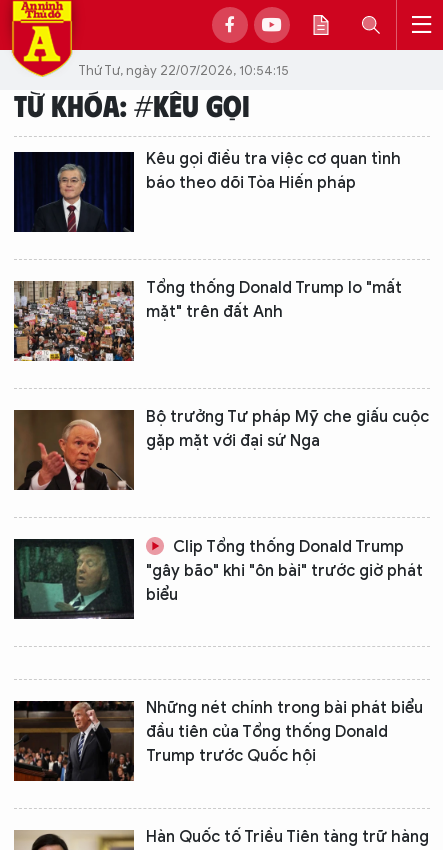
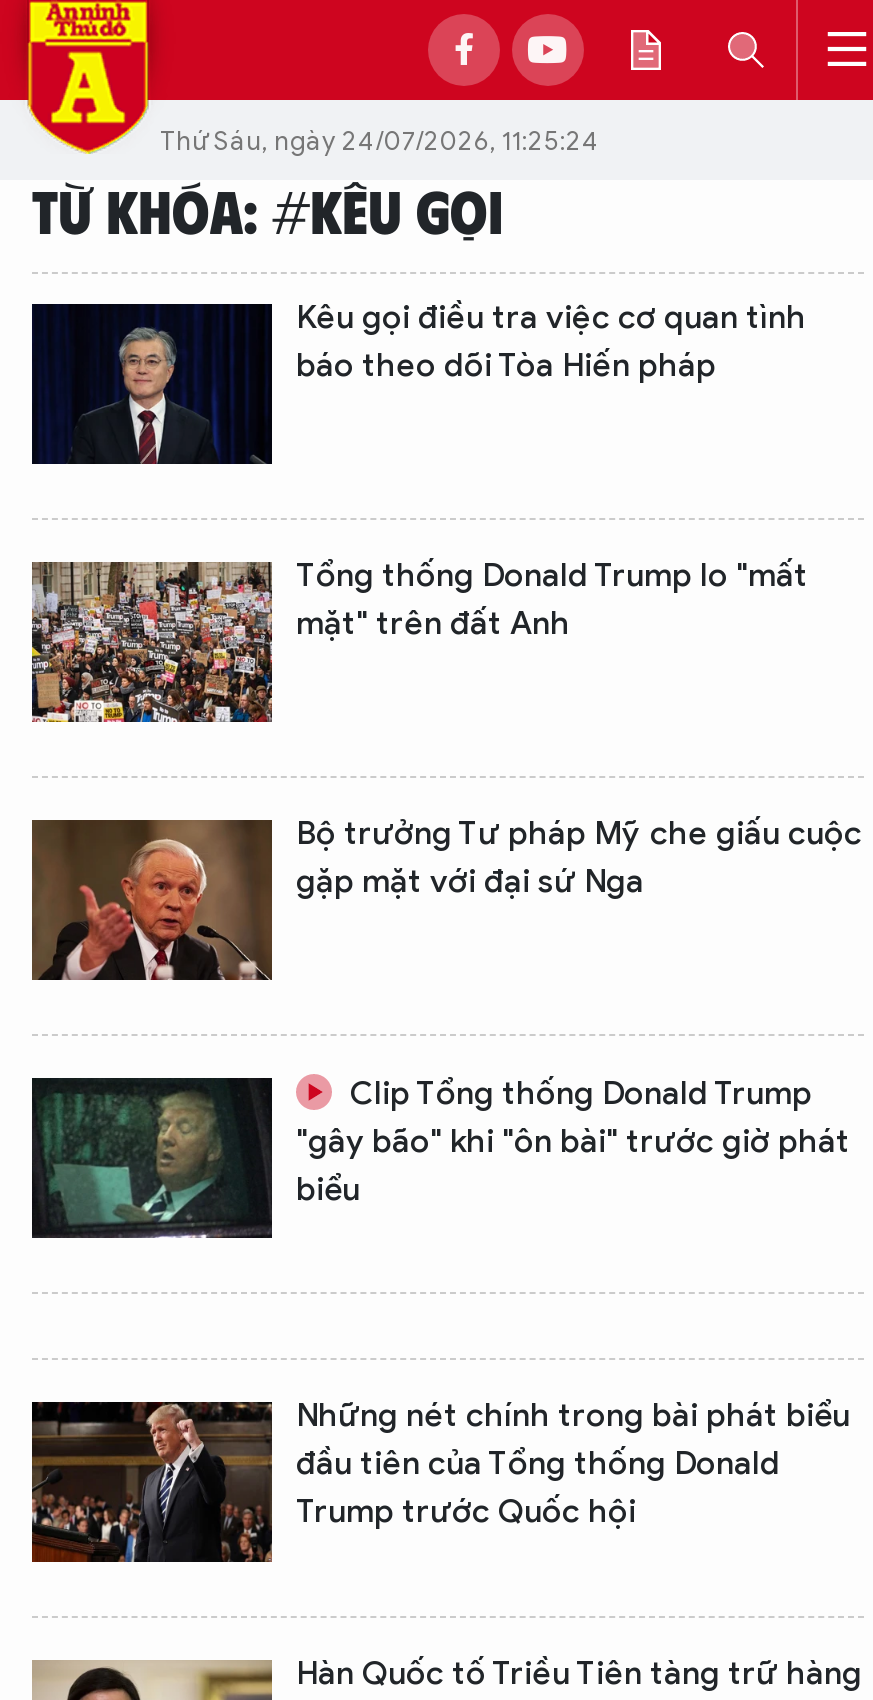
[78,61,289,78] Thứ Tư, ngày 22/07/2026, 10:54:15 -> [160,123,600,157] Thứ Sáu, ngày 24/07/2026, 11:25:24

